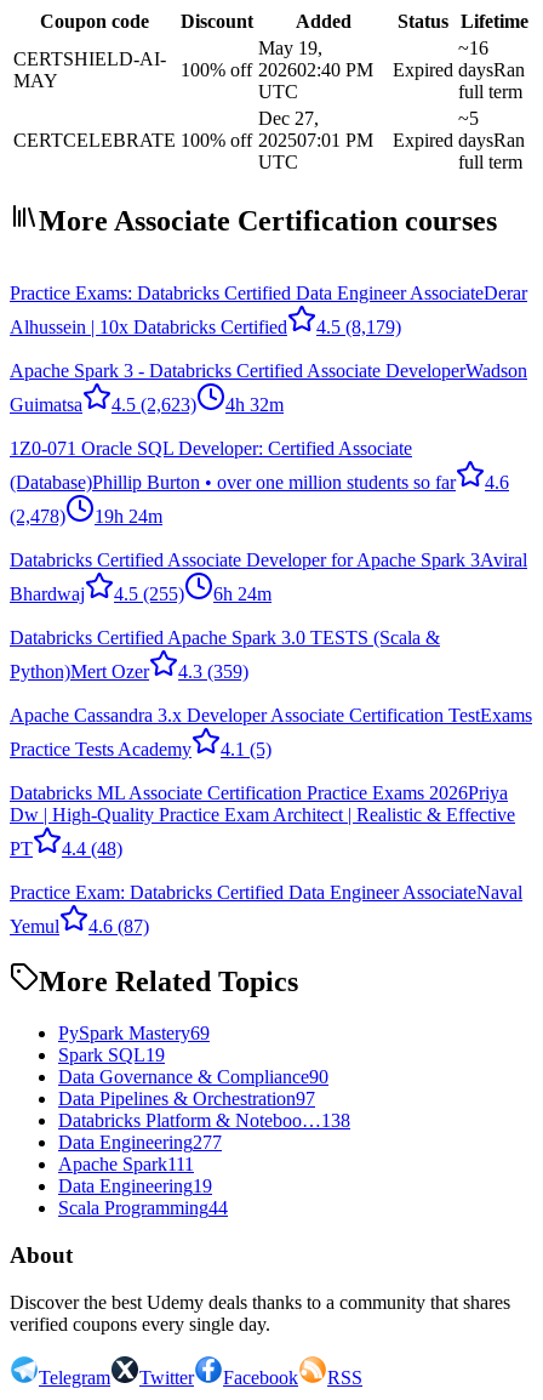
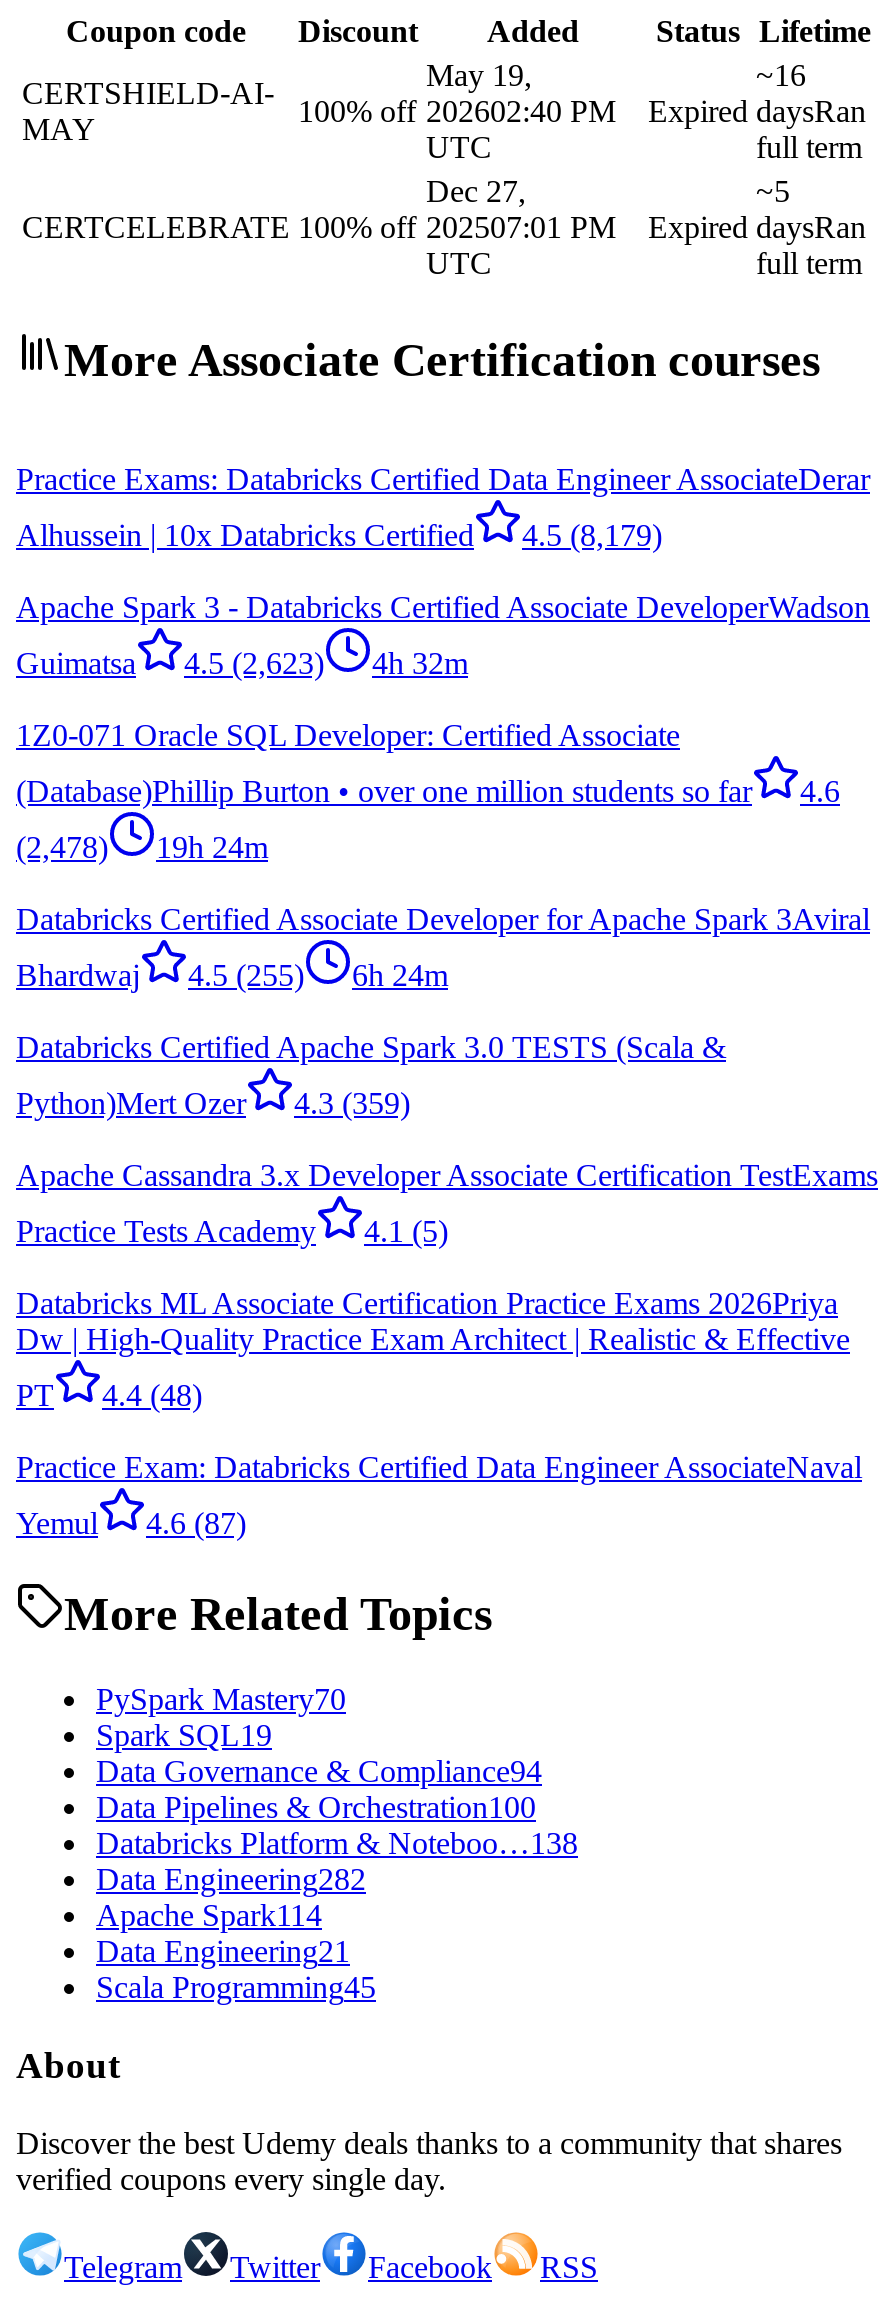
[58,1023,210,1044] PySpark Mastery69 -> [96,1682,346,1716] PySpark Mastery70
[58,1067,328,1087] Data Governance & Compliance90 -> [96,1754,542,1788] Data Governance & Compliance94
[58,1088,315,1109] Data Pipelines & Orchestration97 -> [96,1790,536,1824] Data Pipelines & Orchestration100
[58,1132,222,1153] Data Engineering277 -> [96,1862,366,1896] Data Engineering282
[58,1154,194,1175] Apache Spark111 -> [96,1898,322,1932] Apache Spark114
[58,1176,212,1196] Data Engineering19 -> [96,1934,350,1968] Data Engineering21
[58,1198,228,1218] Scala Programming44 -> [96,1970,376,2004] Scala Programming45

